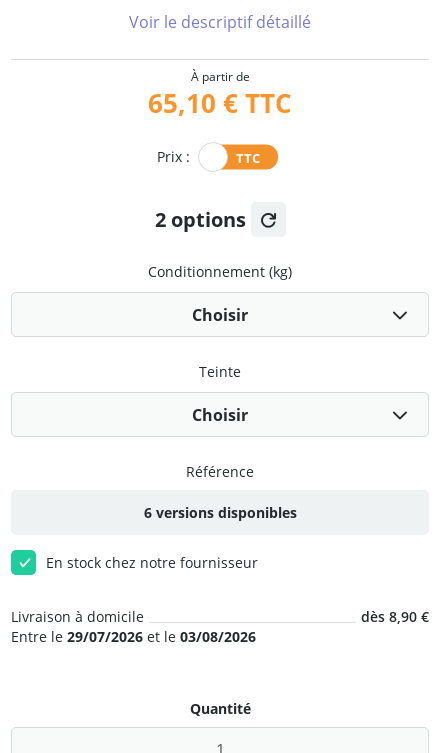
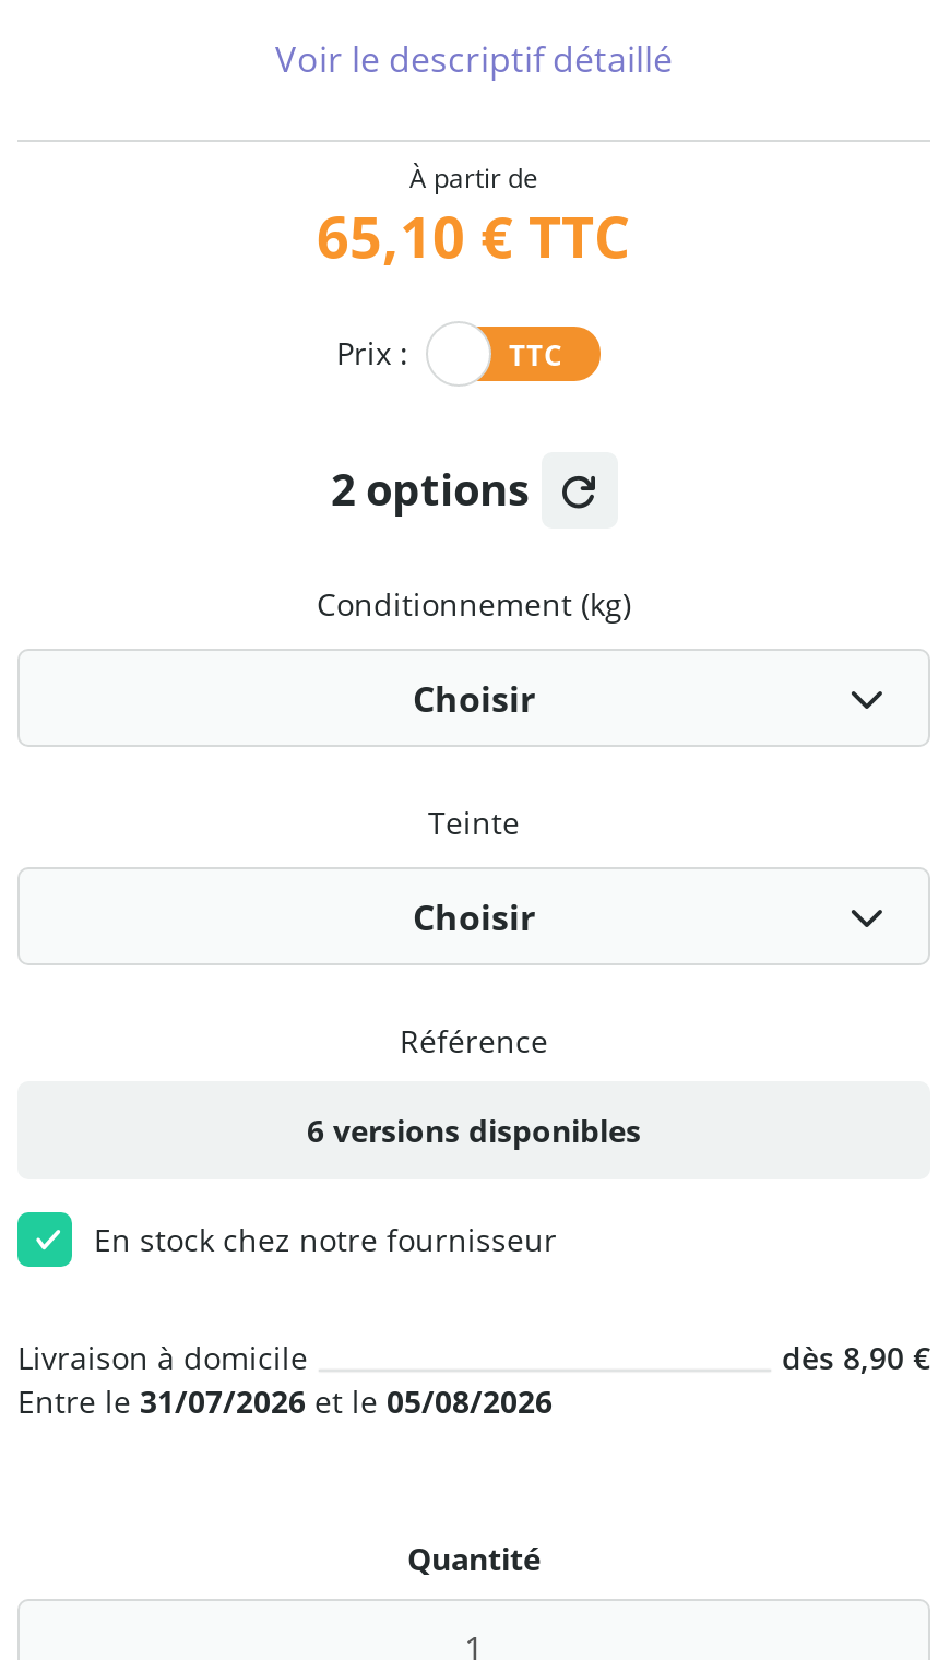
[11,627,256,646] Entre le 29/07/2026 et le 03/08/2026 -> [17,1380,553,1422] Entre le 31/07/2026 et le 05/08/2026

